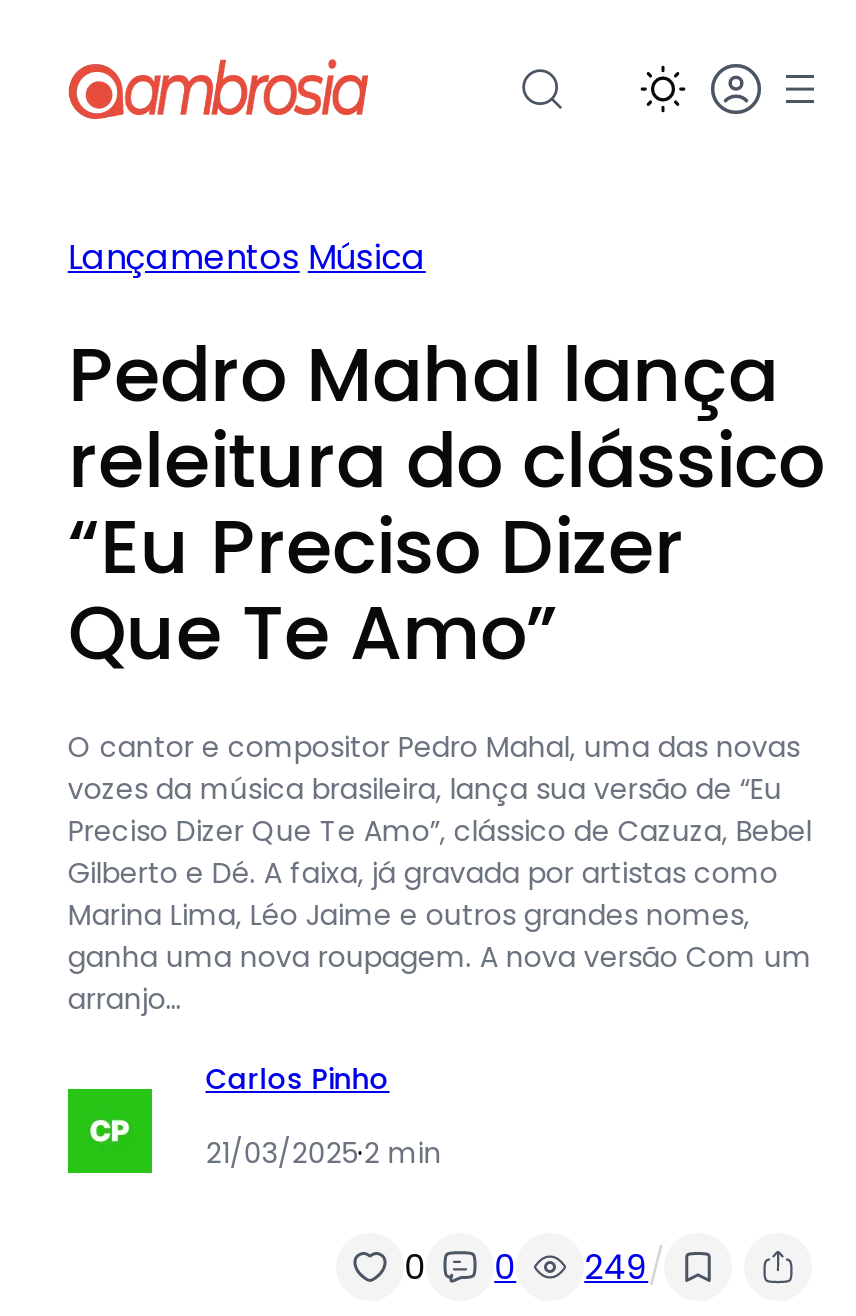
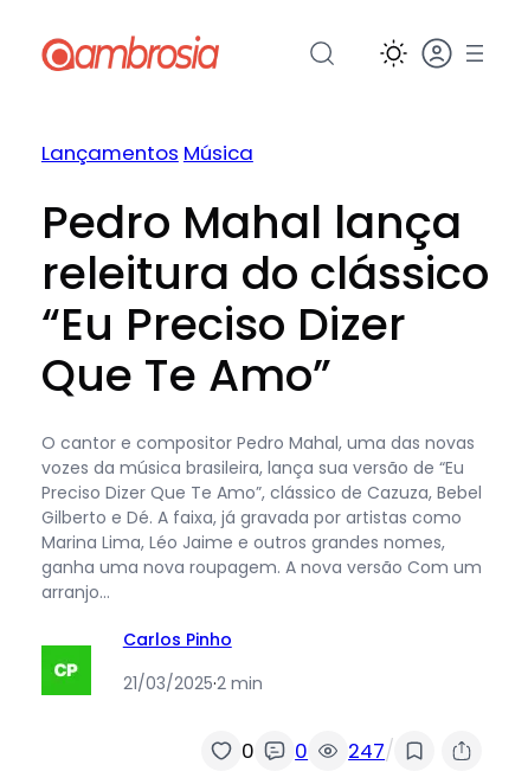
[404,1241,664,1291] 0 0 249 / -> [242,735,394,765] 0 0 247 /

